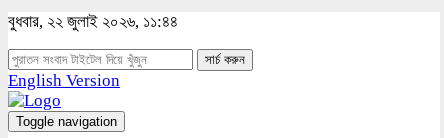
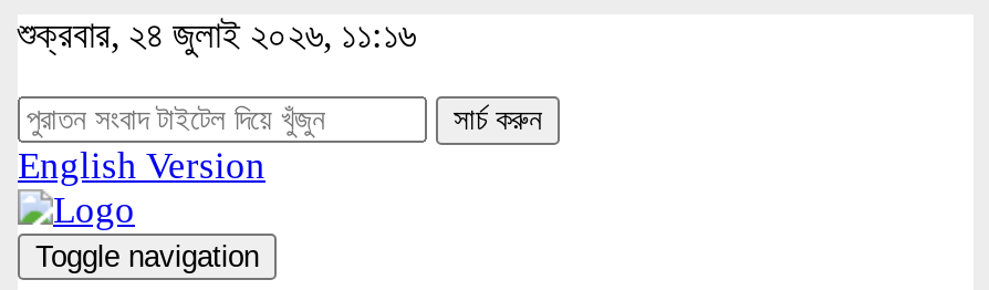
[8,12,178,31] বুধবার, ২২ জুলাই ২০২৬, ১১:৪৪ -> [18,14,416,56] শুক্রবার, ২৪ জুলাই ২০২৬, ১১:১৬

